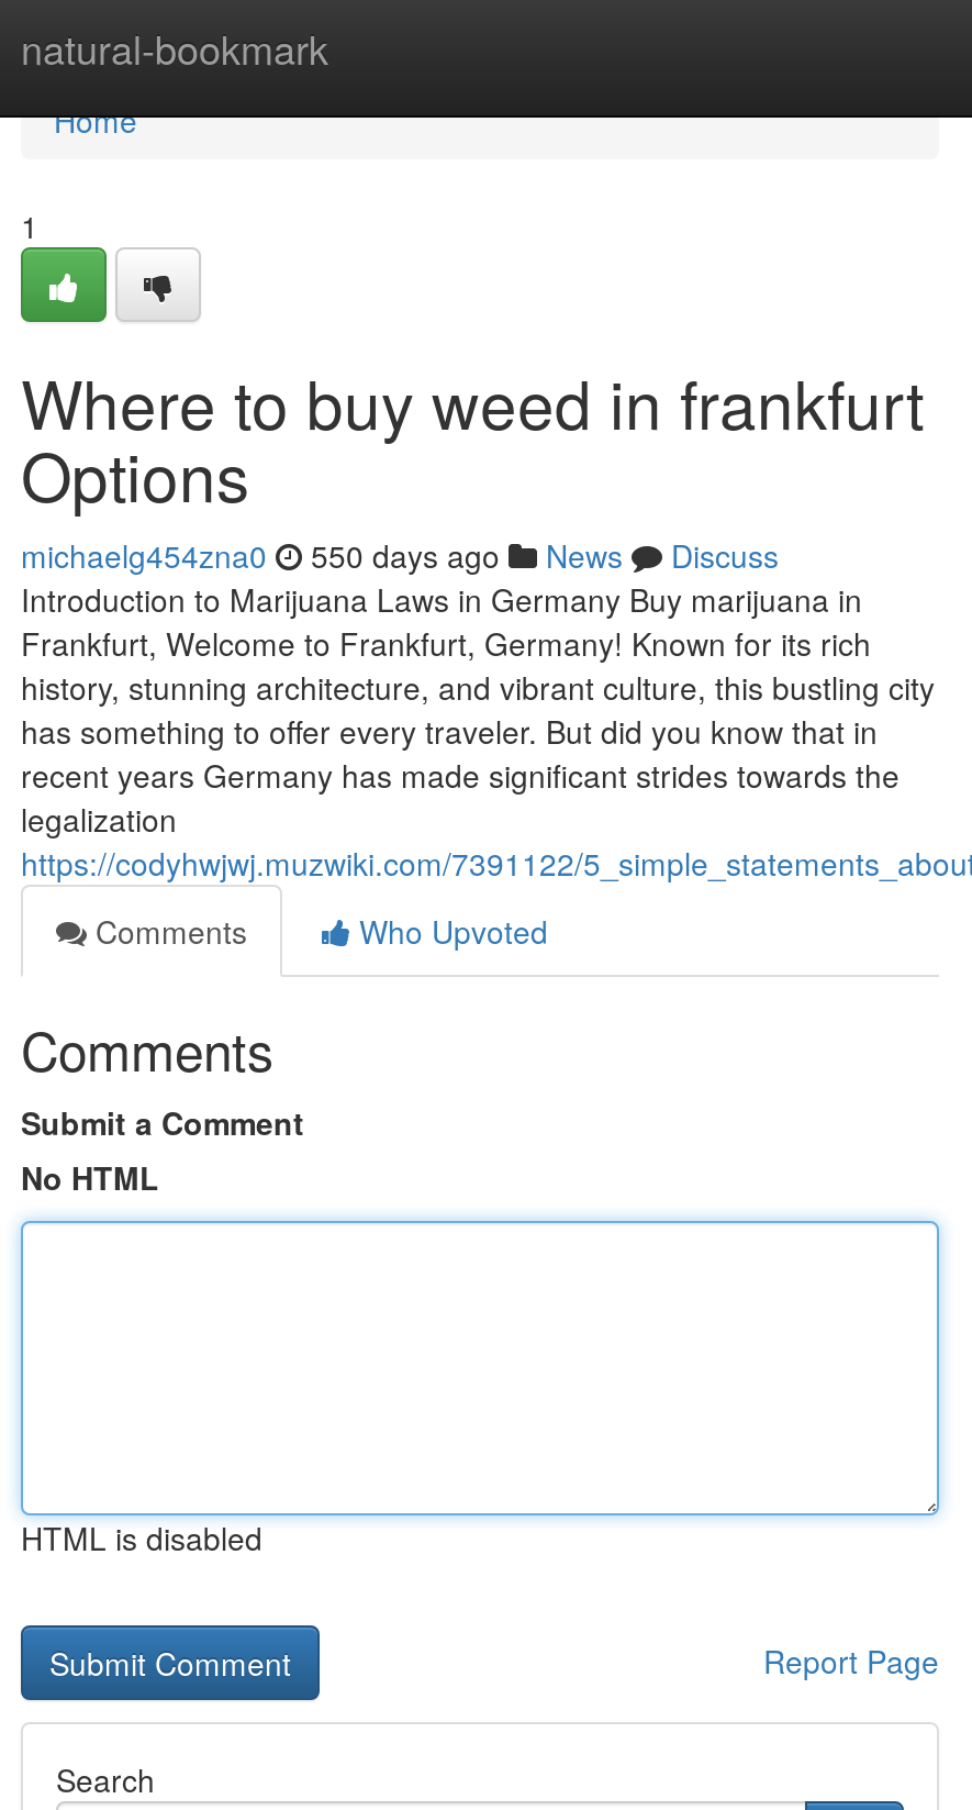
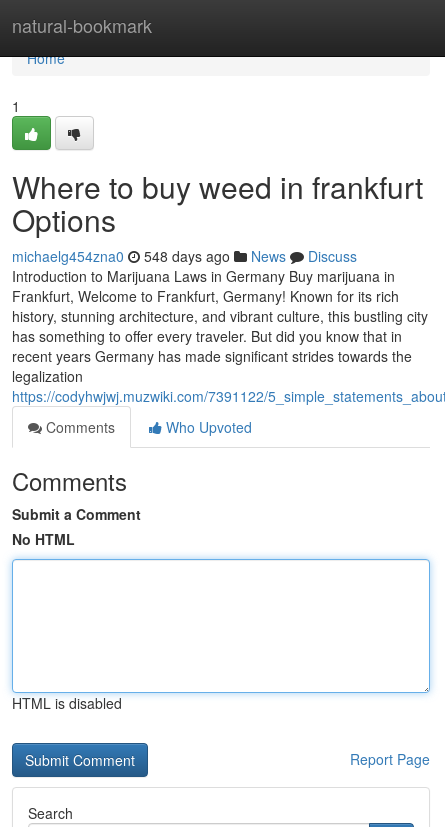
[21,533,779,577] michaelg454zna0 550 days ago News Discuss -> [12,246,357,266] michaelg454zna0 548 days ago News Discuss

